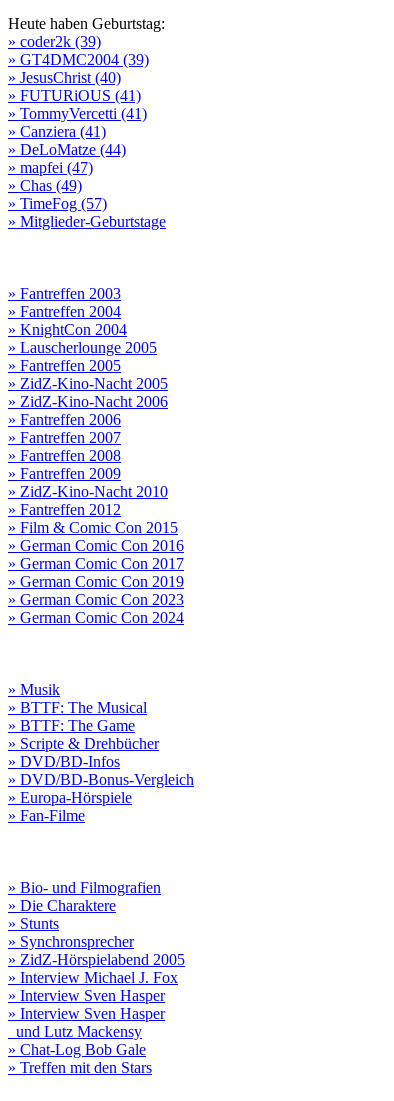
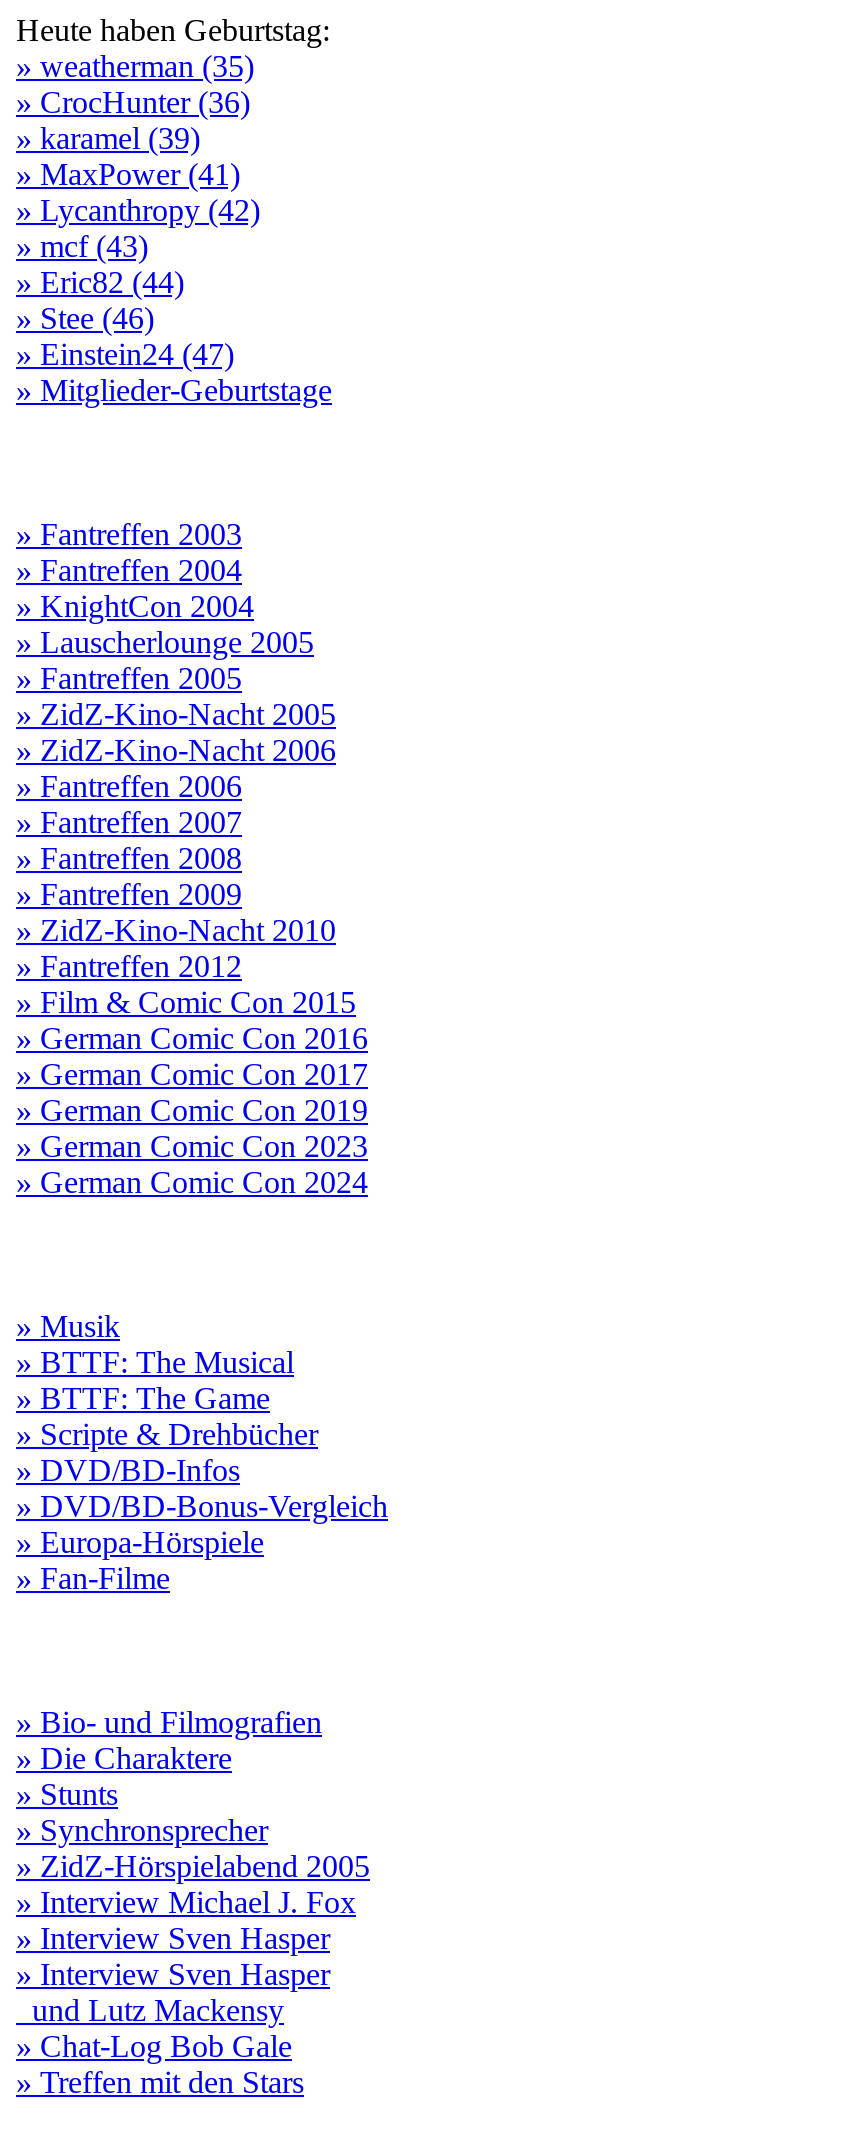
[8,33,149,212] » coder2k (39) | » GT4DMC2004 (39) | » JesusChrist (40) | » FUTURiOUS (41) | » TommyVercetti (41) | » Canziera (41) | » DeLoMatze (44) | » mapfei (47) | » Chas (49) | » TimeFog (57) -> [16,49,260,371] » weatherman (35) | » CrocHunter (36) | » karamel (39) | » MaxPower (41) | » Lycanthropy (42) | » mcf (43) | » Eric82 (44) | » Stee (46) | » Einstein24 (47)

